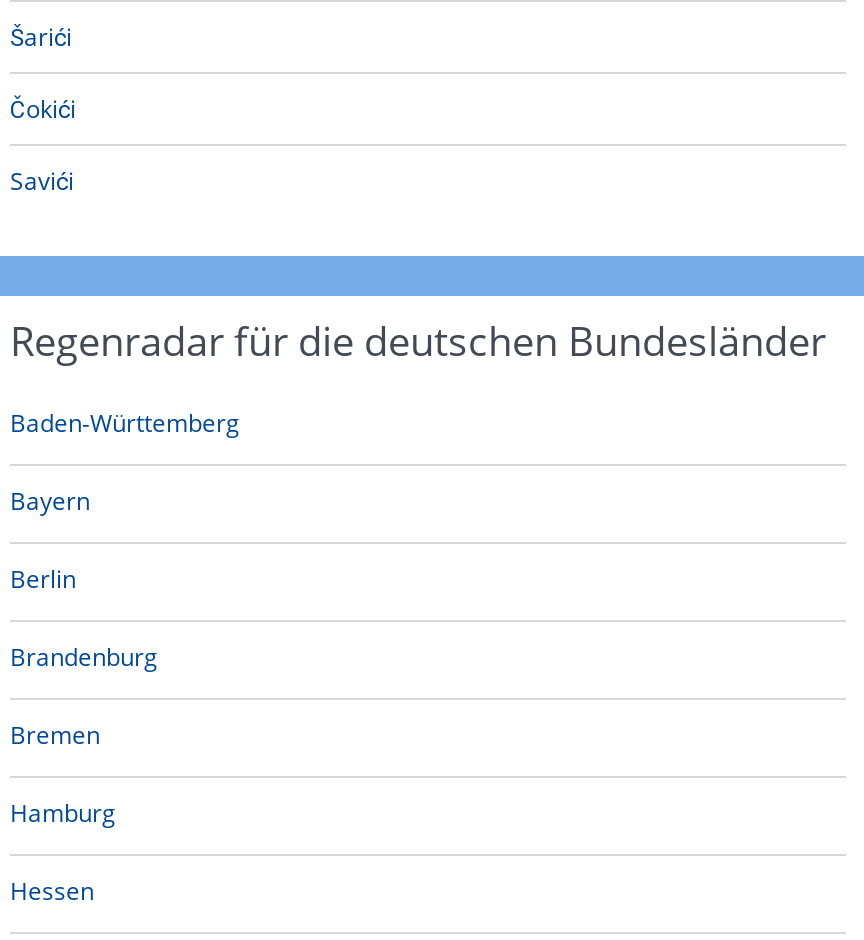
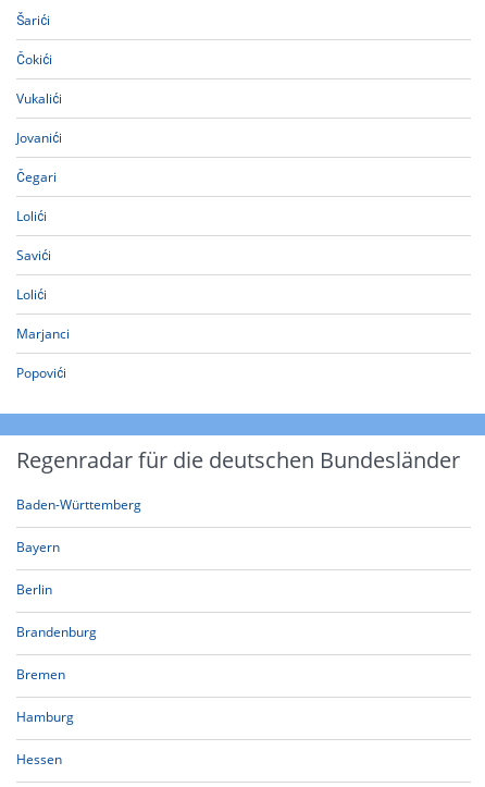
none -> [16,89,62,225] Vukalići | Jovanići | Čegari | Lolići
none -> [16,285,70,382] Lolići | Marjanci | Popovići

